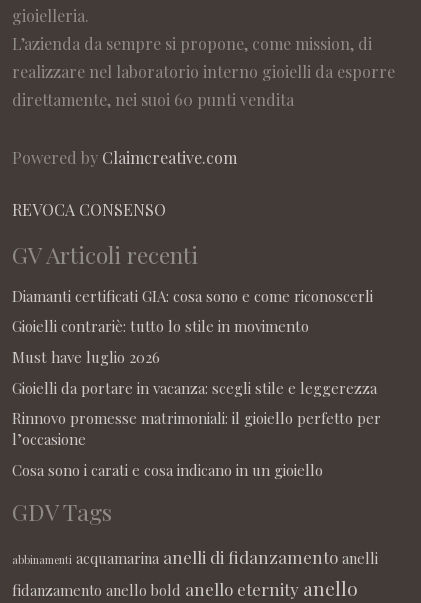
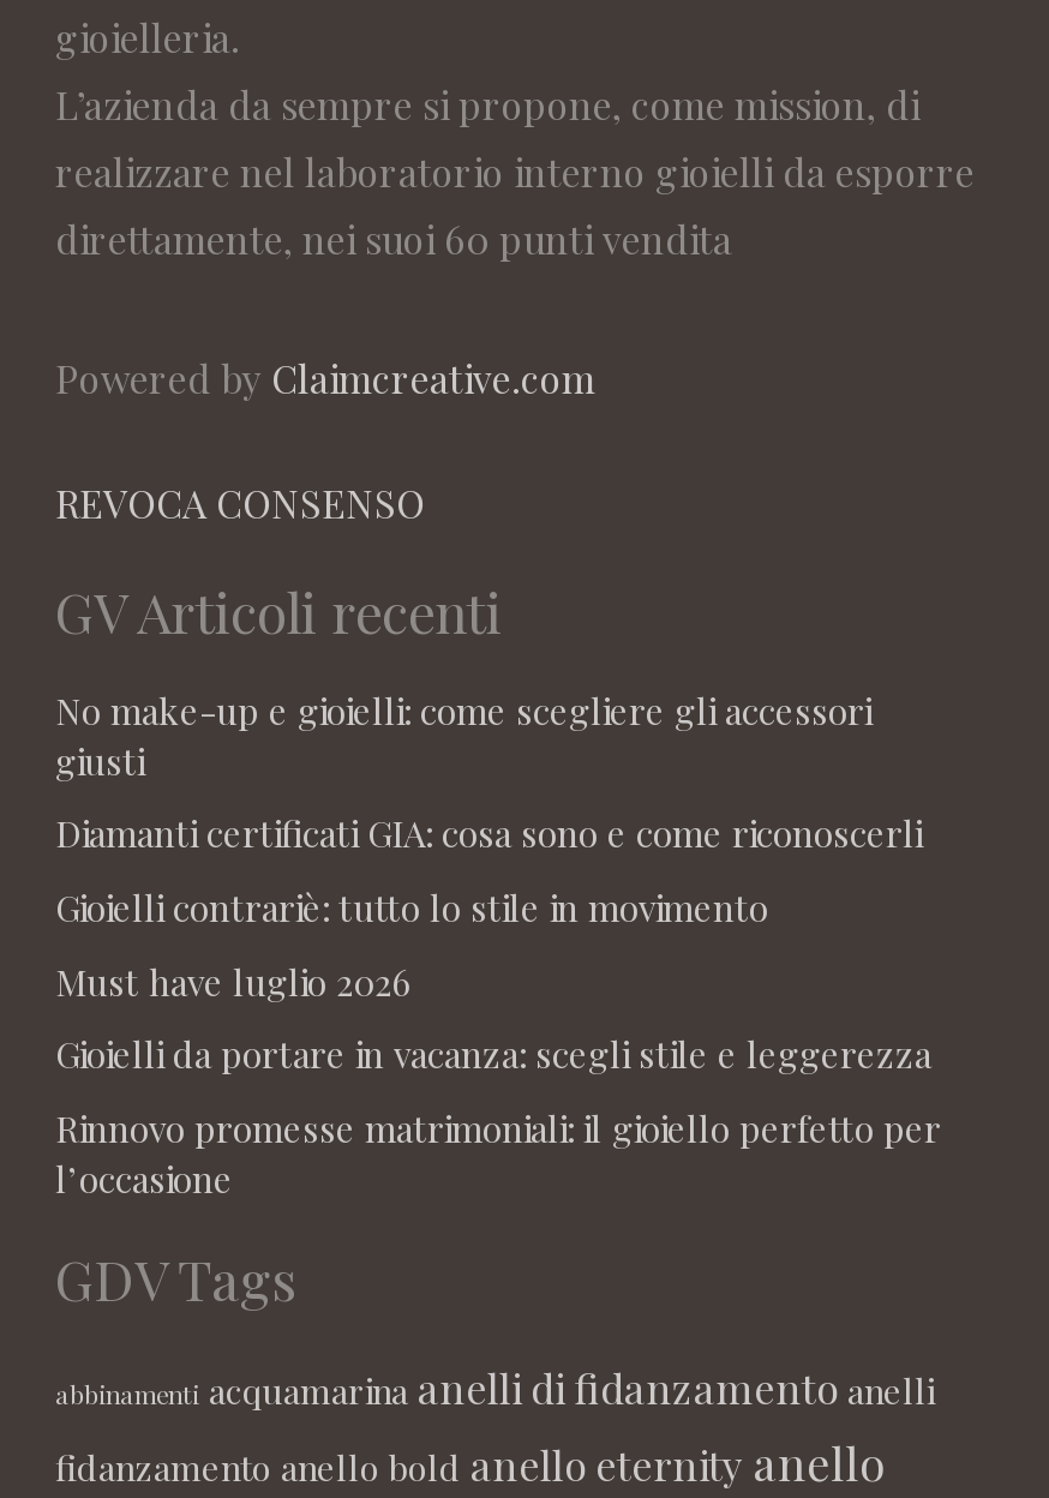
none -> [55,686,871,784] No make-up e gioielli: come scegliere gli accessori | giusti
moved [12,286,381,449] -> [55,810,941,1202]: Diamanti certificati GIA: cosa sono e come riconoscerli | Gioielli contrariè: tutto lo stile in movimento | Must have luglio 2026 | Gioielli da portare in vacanza: scegli stile e leggerezza | Rinnovo promesse matrimoniali: il gioiello perfetto per | l’occasione
[12,460,323,480] Cosa sono i carati e cosa indicano in un gioiello -> none

